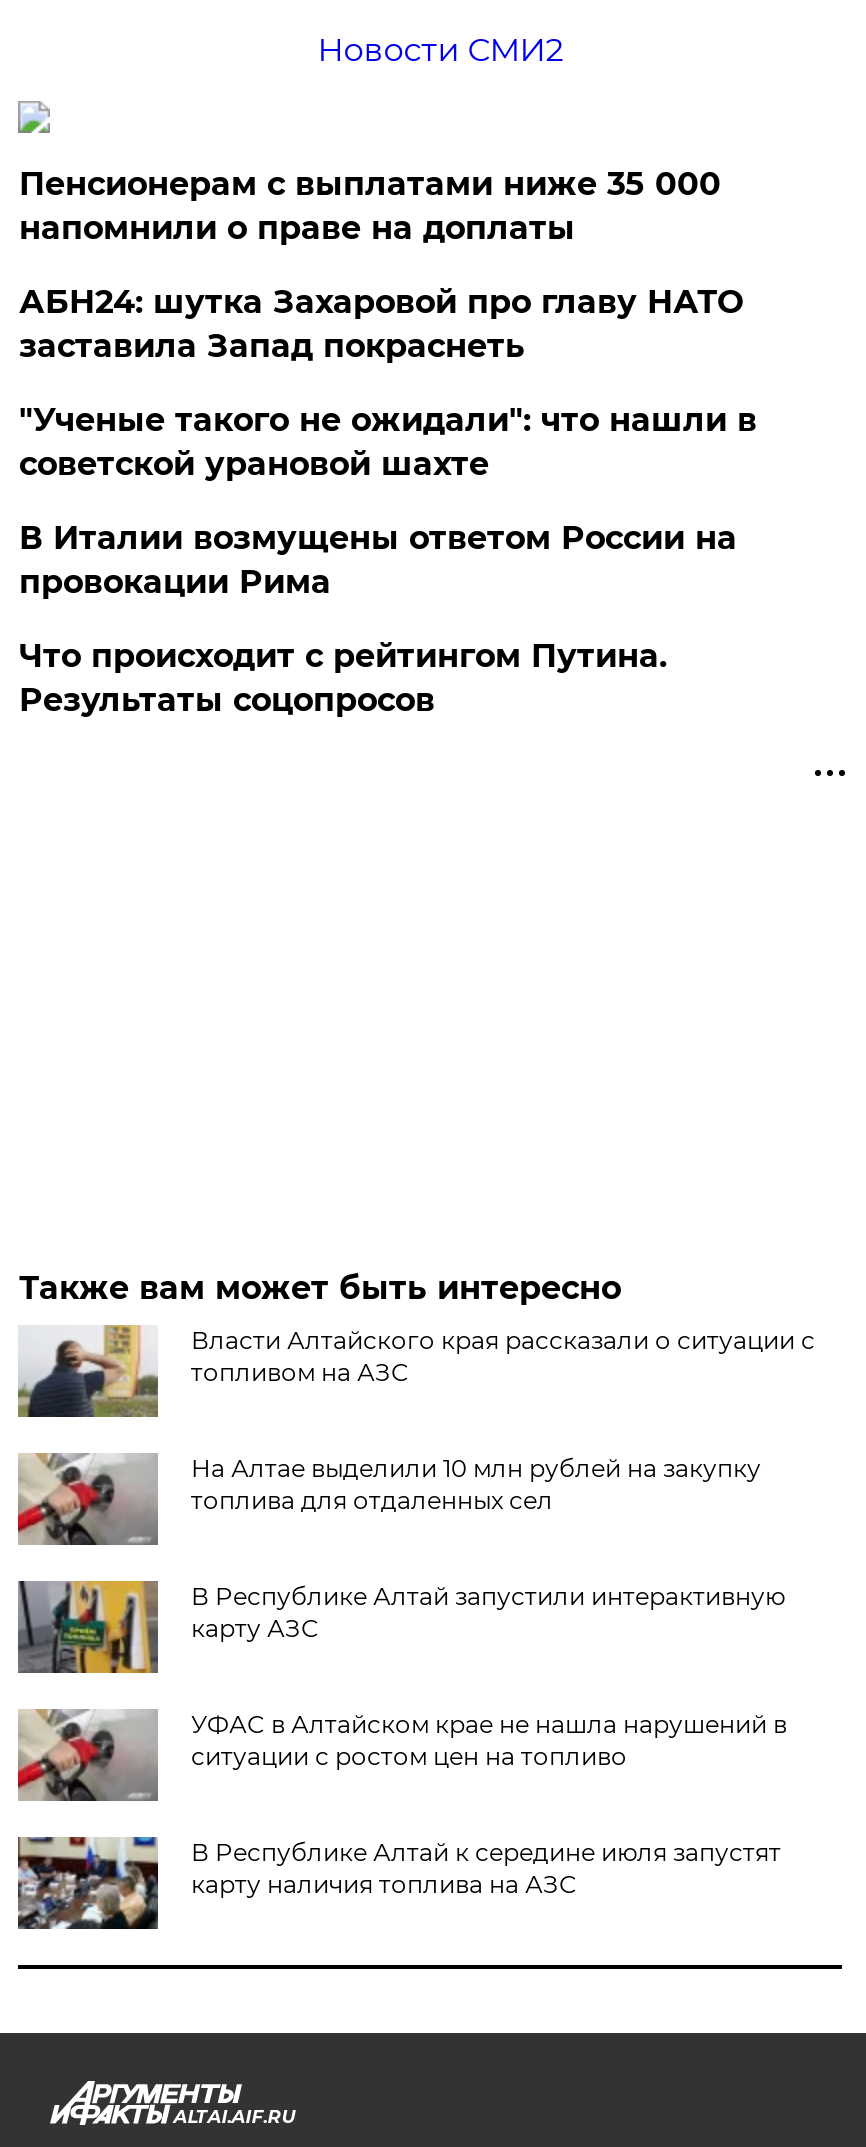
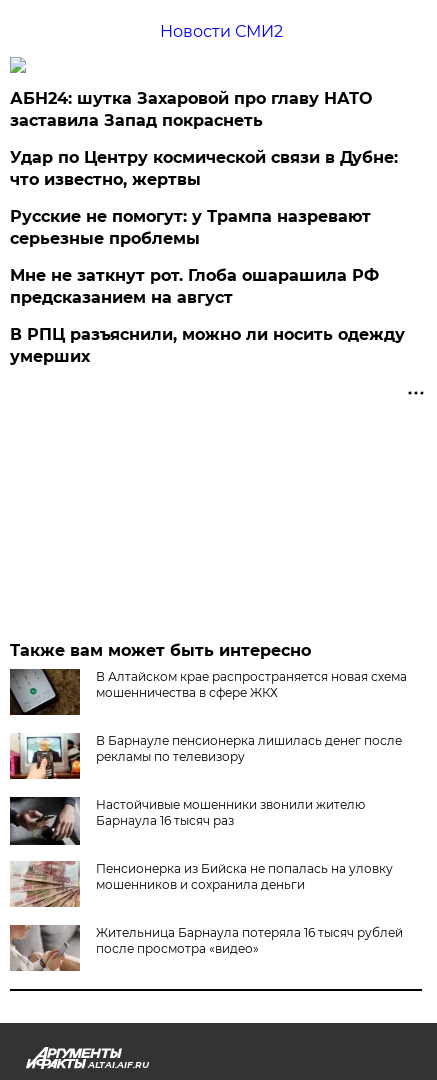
[19,165,721,247] Пенсионерам с выплатами ниже 35 000 | напомнили о праве на доплаты -> none
moved [19,283,743,365] -> [10,89,372,130]: АБН24: шутка Захаровой про главу НАТО | заставила Запад покраснеть
[19,401,757,719] "Ученые такого не ожидали": что нашли в | советской урановой шахте | В Италии возмущены ответом России на | провокации Рима | Что происходит с рейтингом Путина. | Результаты соцопросов -> [10,148,405,366] Удар по Центру космической связи в Дубне: | что известно, жертвы | Русские не помогут: у Трампа назревают | серьезные проблемы | Мне не заткнут рот. Глоба ошарашила РФ | предсказанием на август | В РПЦ разъяснили, можно ли носить одежду | умерших
[16,1323,815,1419] [image] | Власти Алтайского края рассказали о ситуации с | топливом на АЗС -> [9,668,407,716] [image] | В Алтайском крае распространяется новая схема | мошенничества в сфере ЖКХ
[18,1451,761,1547] [image] | На Алтае выделили 10 млн рублей на закупку | топлива для отдаленных сел -> [10,733,402,780] [image] | В Барнауле пенсионерка лишилась денег после | рекламы по телевизору
[16,1579,785,1677] [image] | В Республике Алтай запустили интерактивную | карту АЗС -> [10,796,365,846] [image] | Настойчивые мошенники звонили жителю | Барнаула 16 тысяч раз
[16,1709,787,1803] [image] | УФАС в Алтайском крае не нашла нарушений в | ситуации с ростом цен на топливо -> [10,861,393,908] [image] | Пенсионерка из Бийска не попалась на уловку | мошенников и сохранила деньги
[16,1835,781,1931] [image] | В Республике Алтай к середине июля запустят | карту наличия топлива на АЗС -> [9,924,403,972] [image] | Жительница Барнаула потеряла 16 тысяч рублей | после просмотра «видео»

